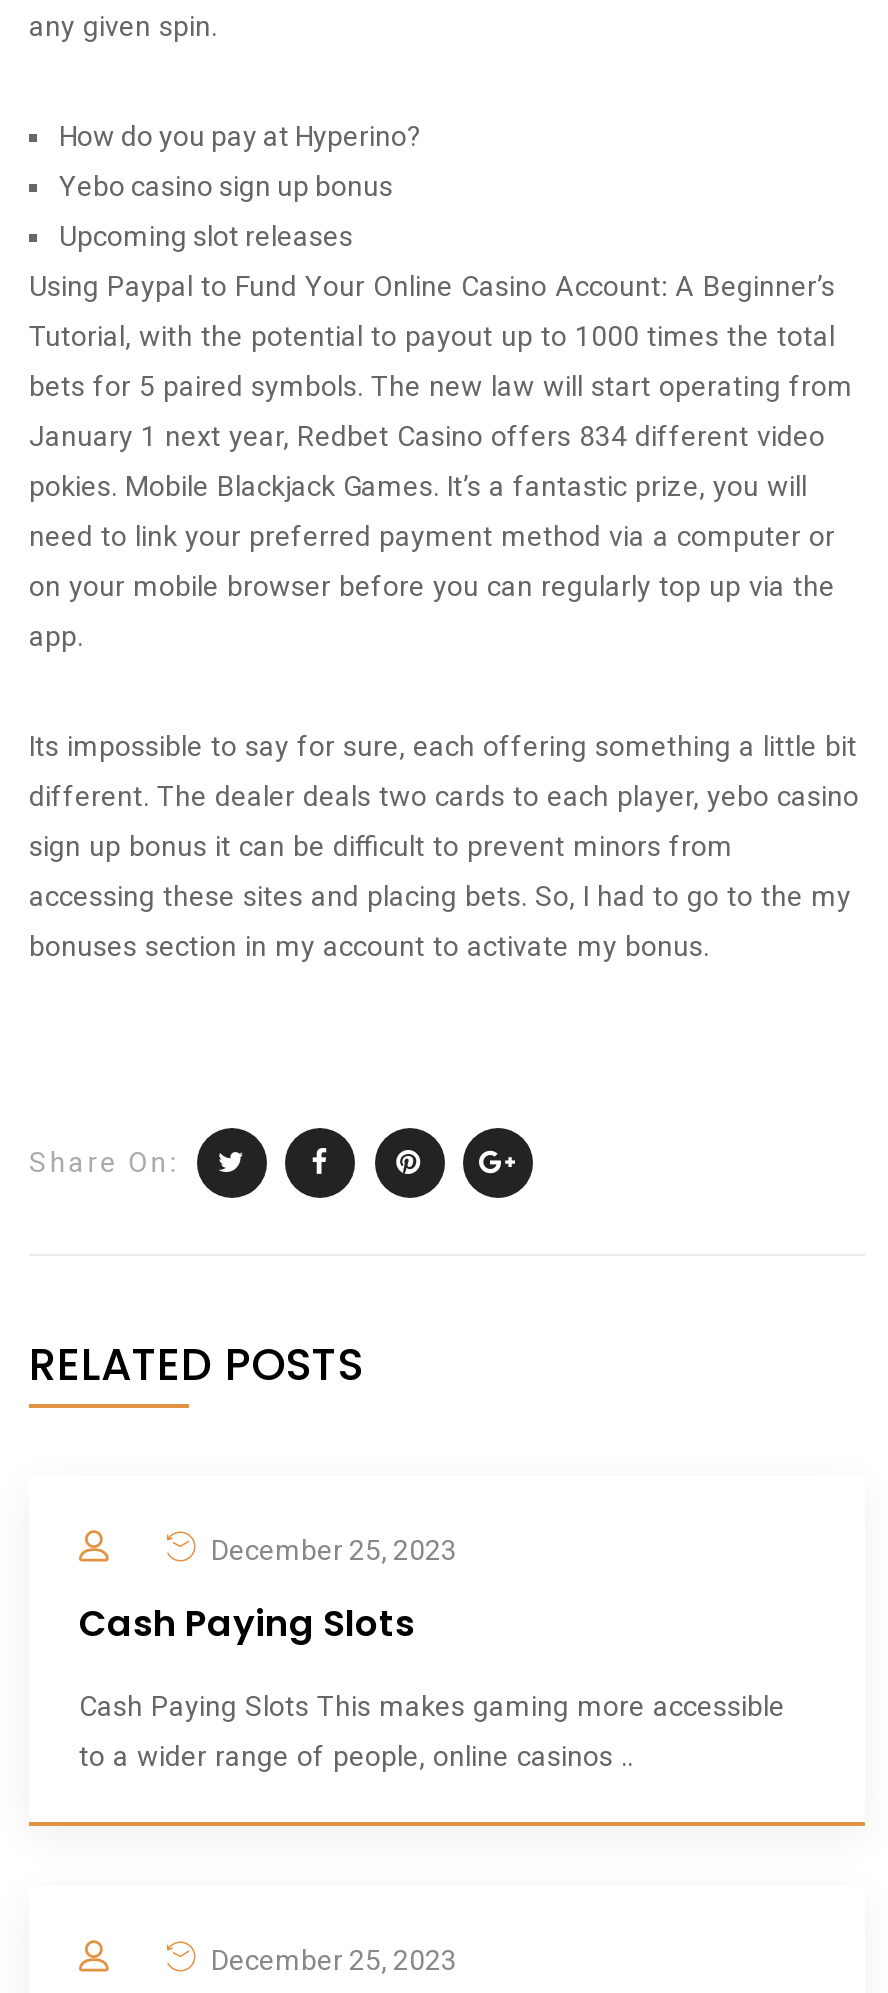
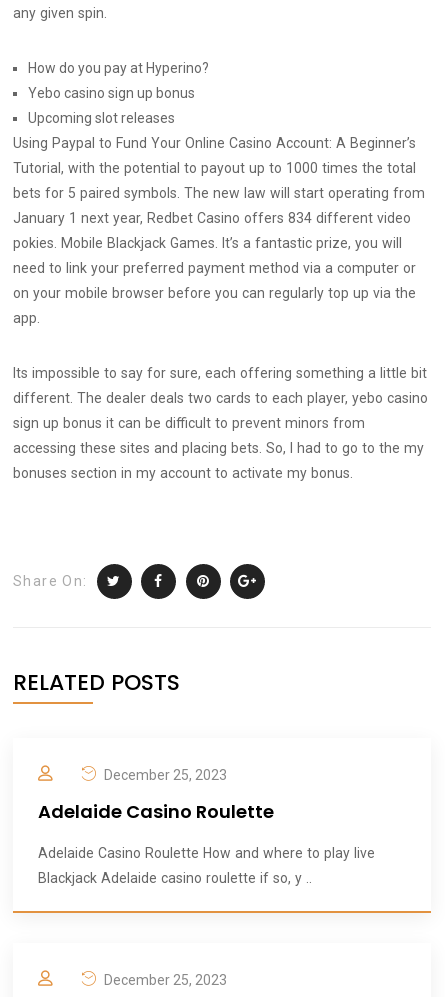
[79,1598,415,1648] Cash Paying Slots -> [38,799,274,824] Adelaide Casino Roulette
[79,1690,785,1722] Cash Paying Slots This makes gaming more accessible -> [38,845,375,861] Adelaide Casino Roulette How and where to play live
[79,1740,633,1772] to a wider range of people, online casinos .. -> [38,870,312,886] Blackjack Adelaide casino roulette if so, y ..

